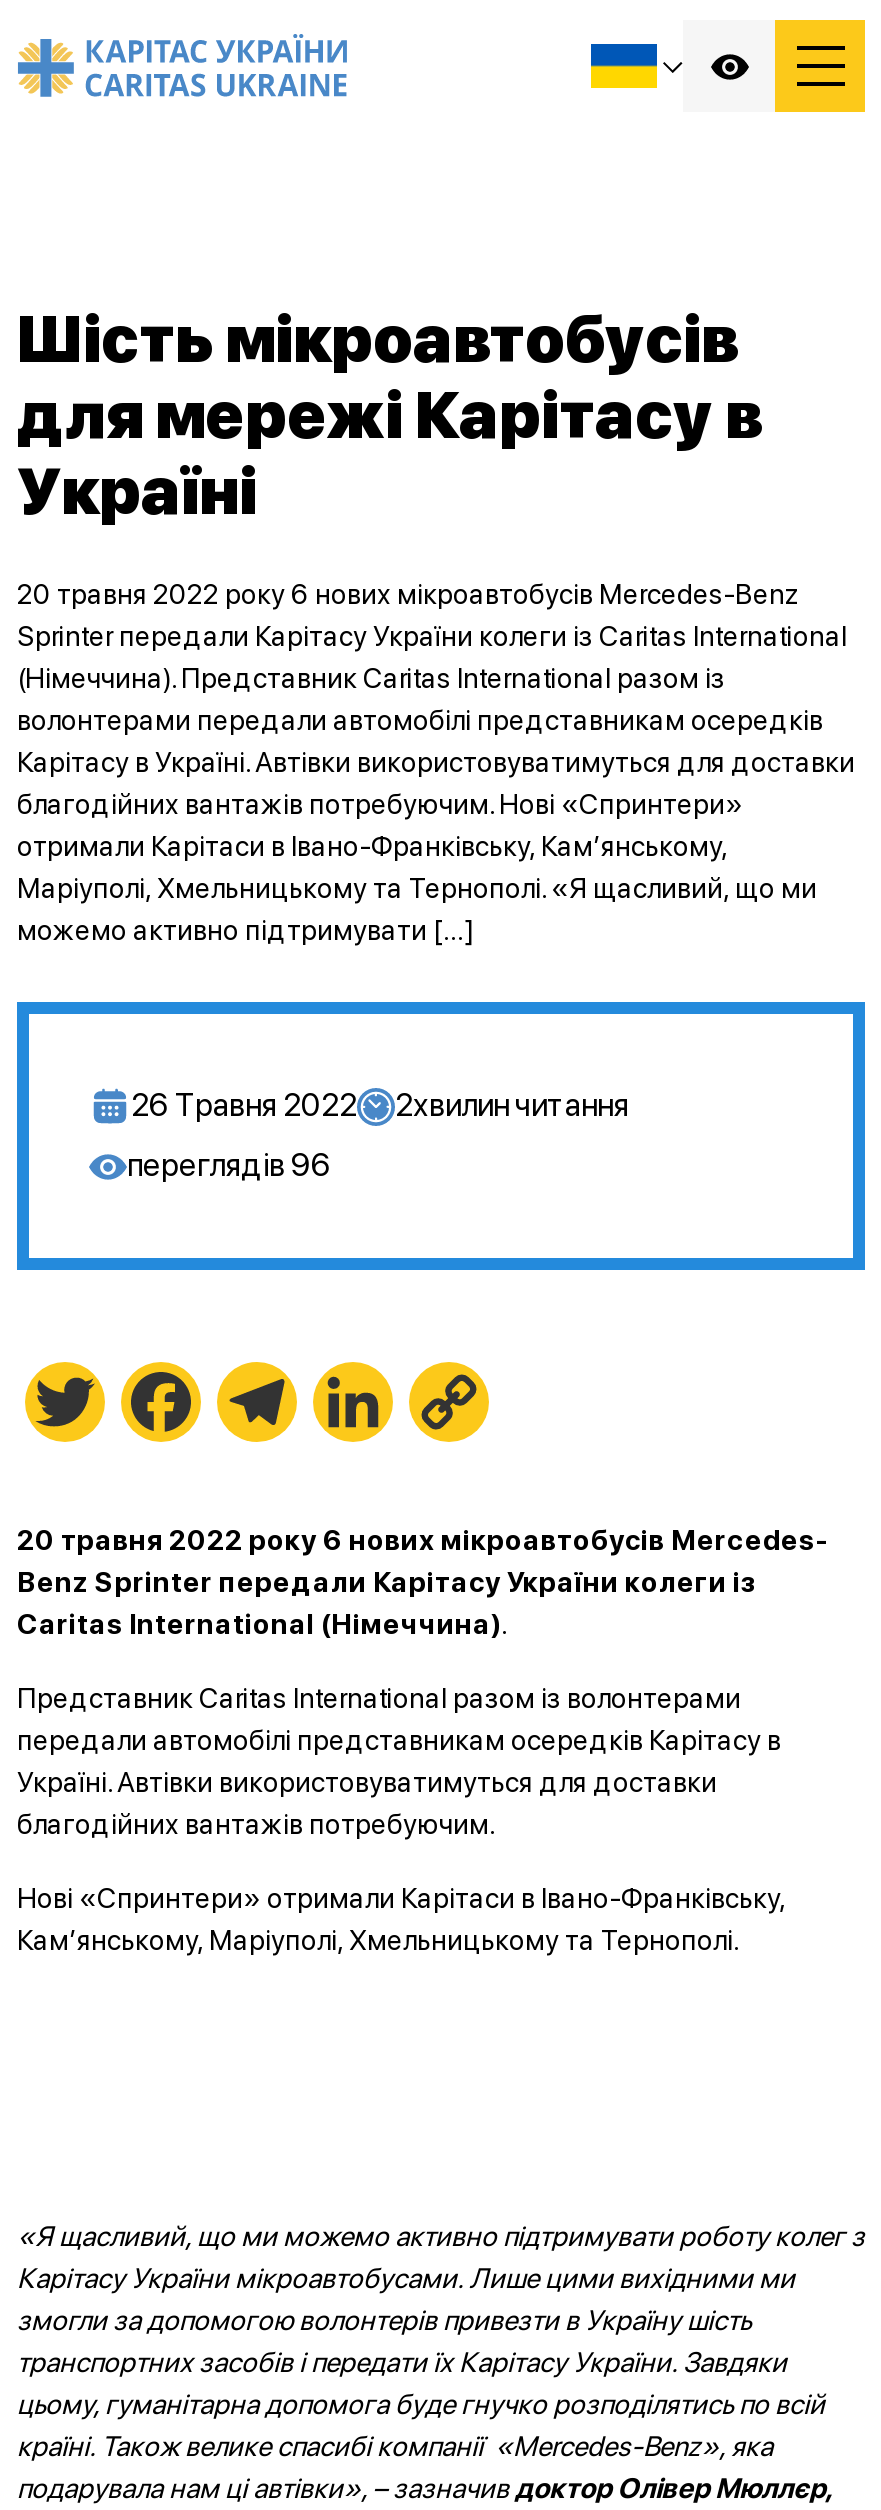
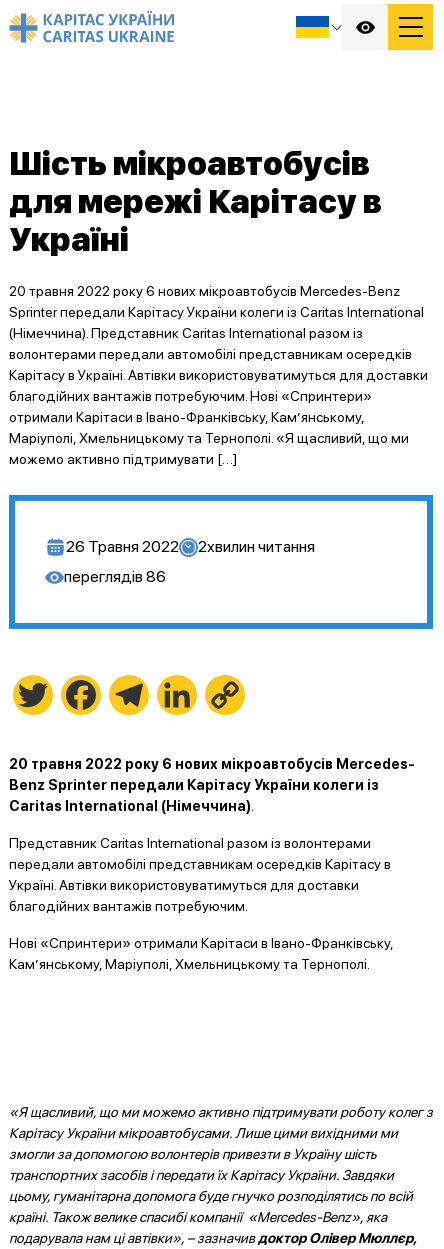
[127,1146,331,1184] переглядів 96 -> [64,567,166,586] переглядів 86

